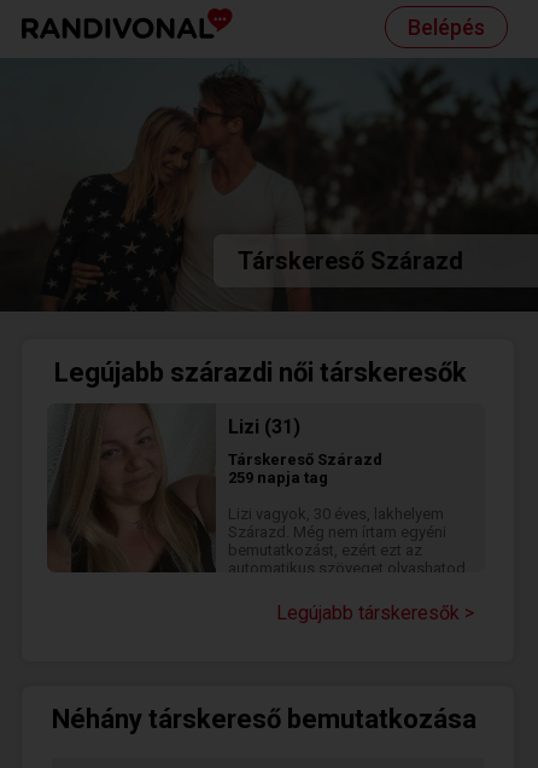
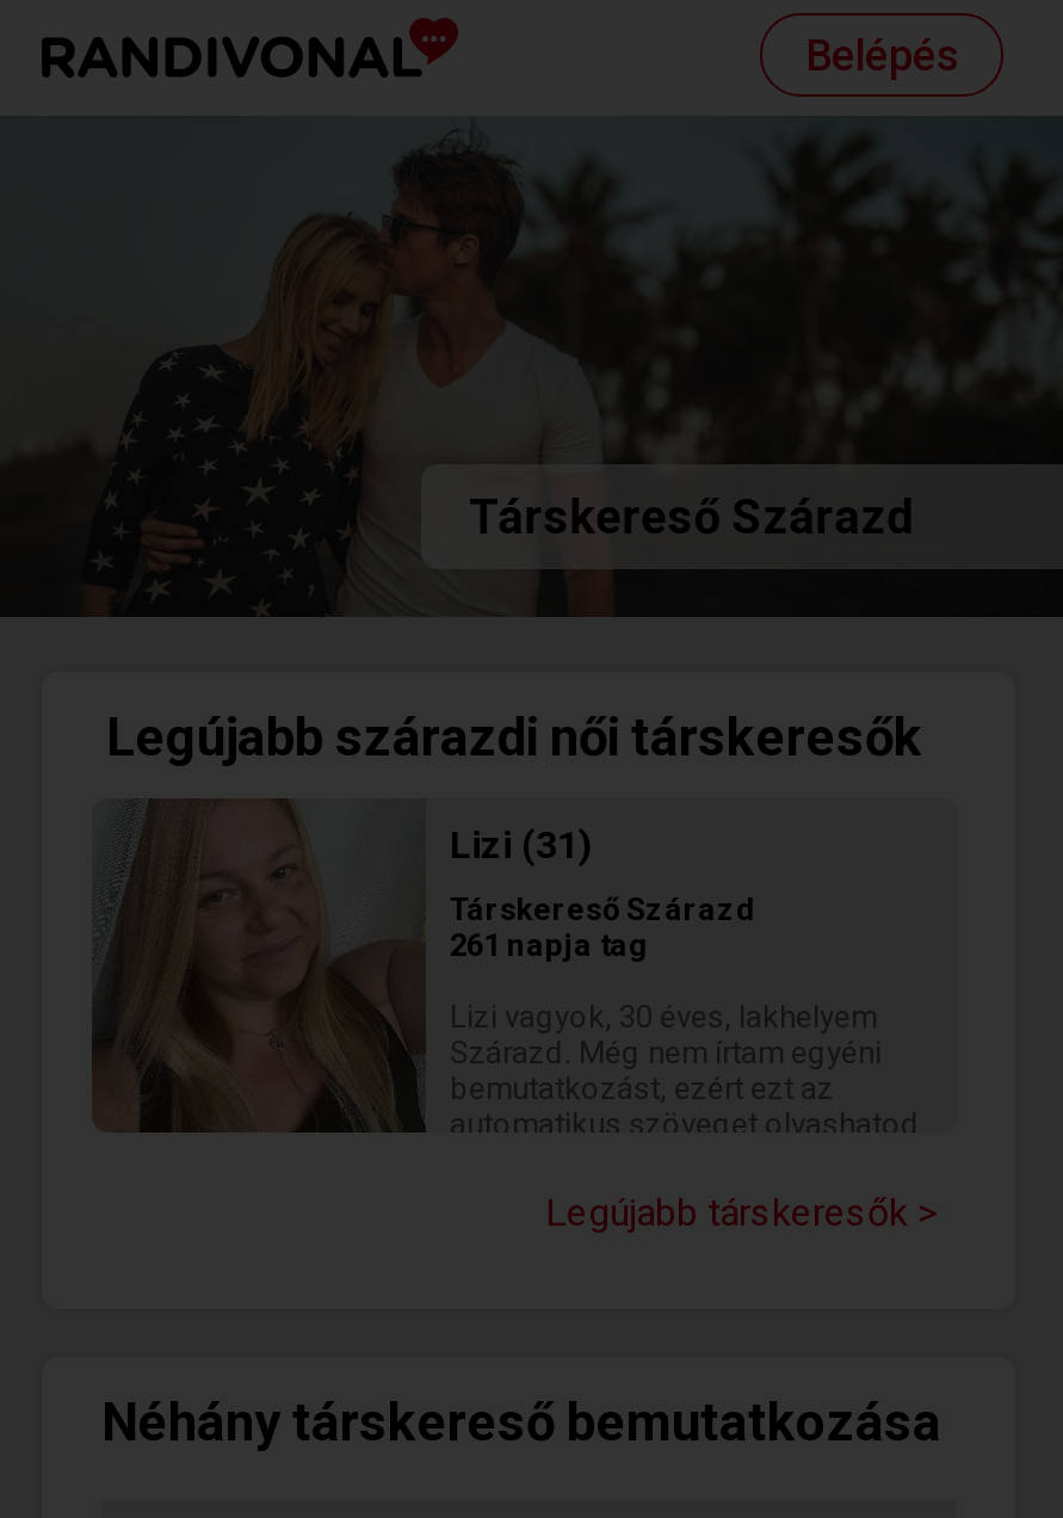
[228,469,328,487] 259 napja tag -> [450,927,648,963] 261 napja tag

